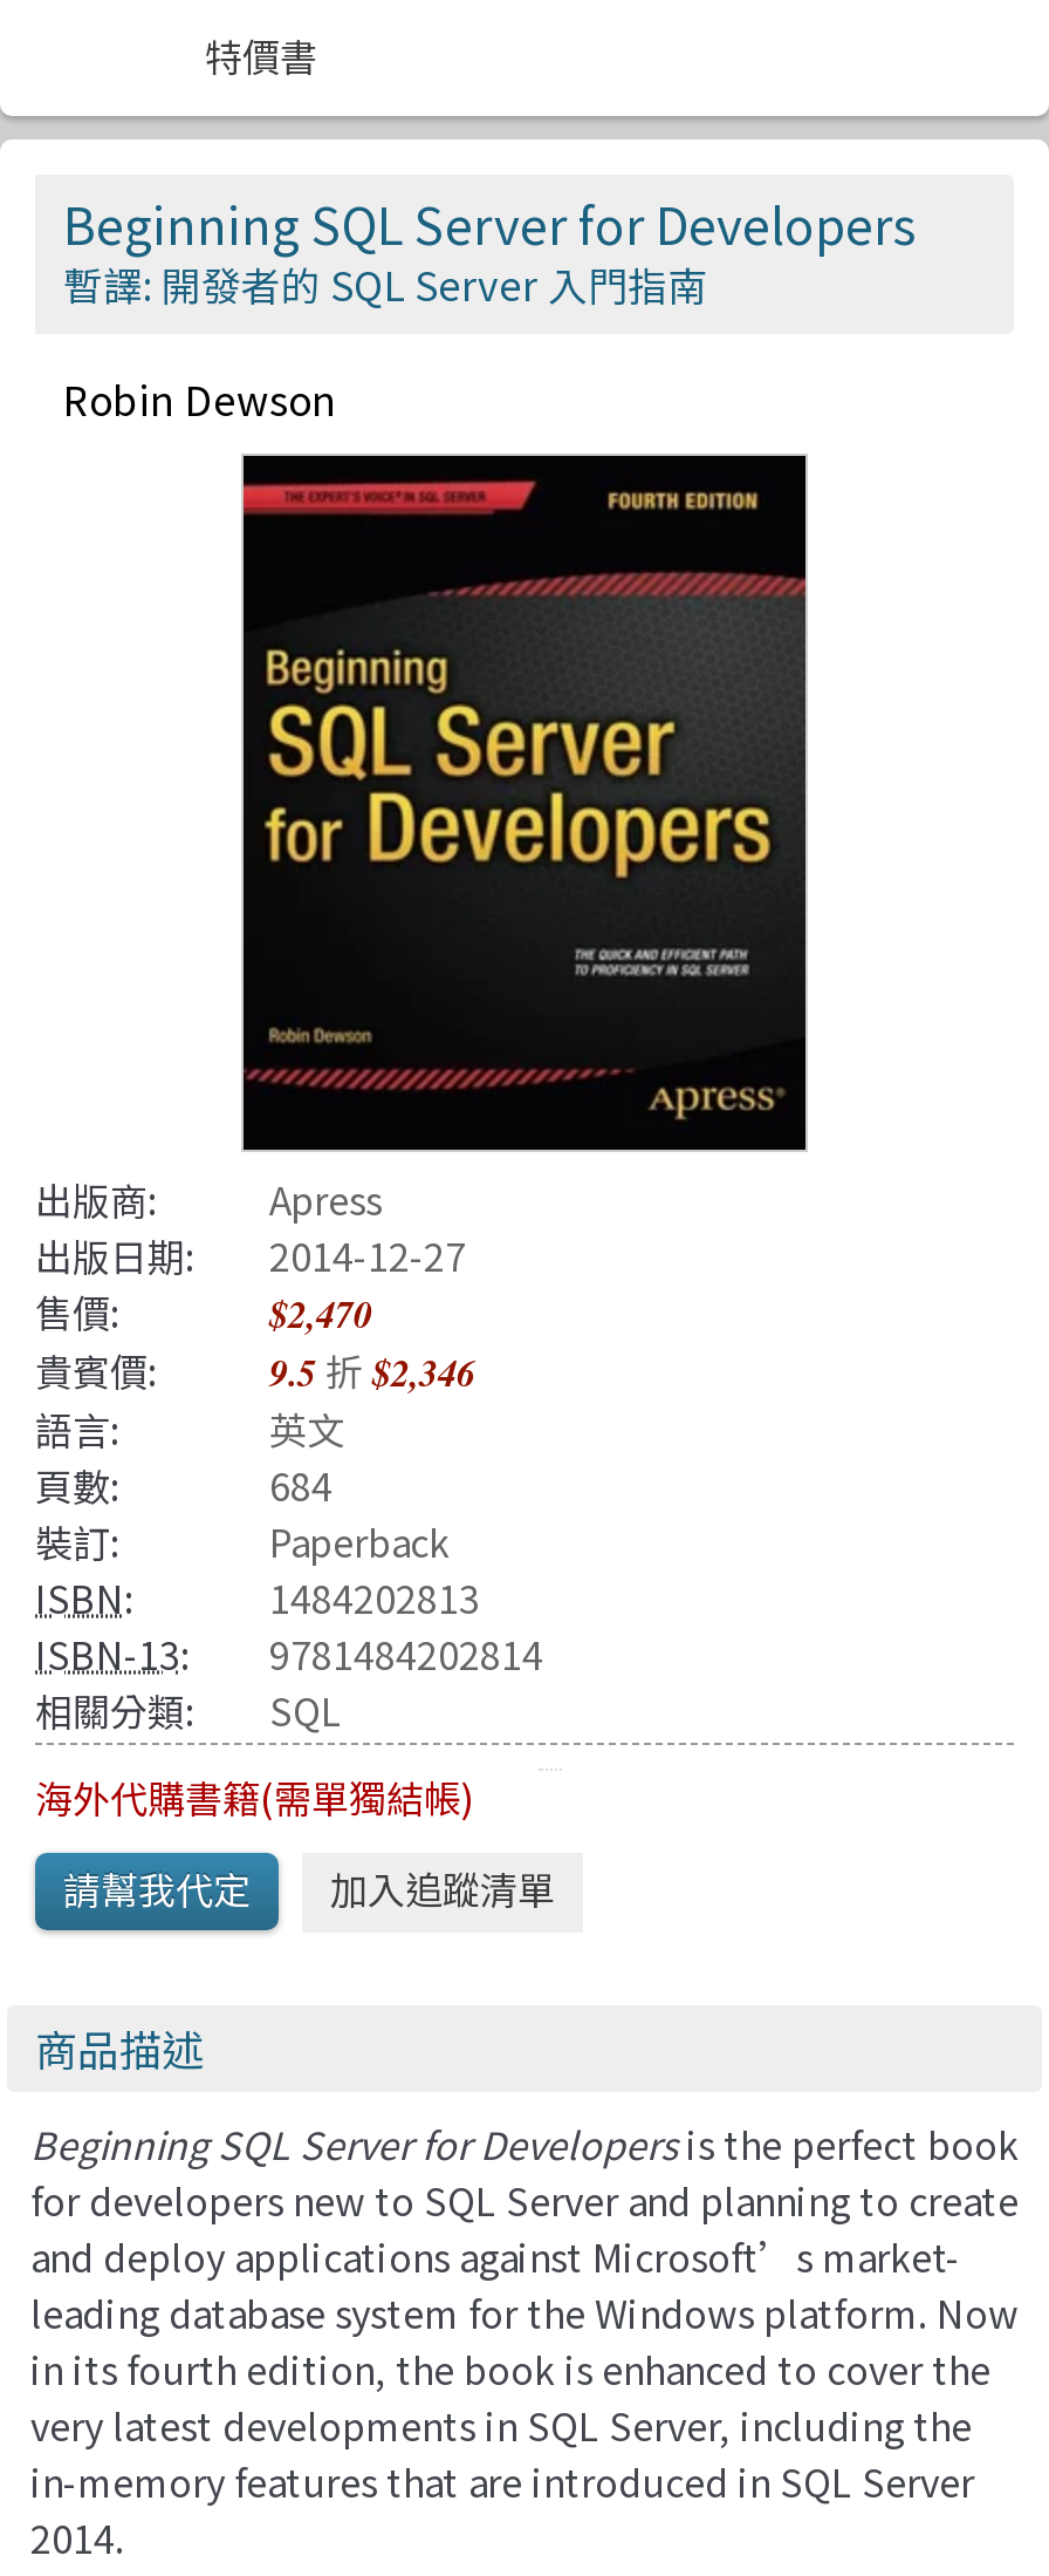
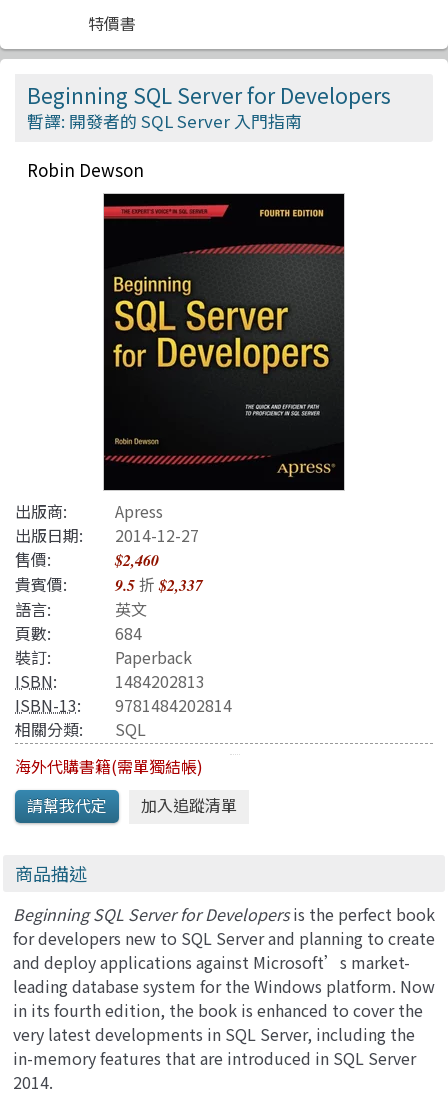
[269,1288,372,1340] $2,470 -> [115,549,159,571] $2,460
[35,1342,475,1398] 貴賓價: 9.5折$2,346 -> [15,572,203,596] 貴賓價: 9.5折$2,337

